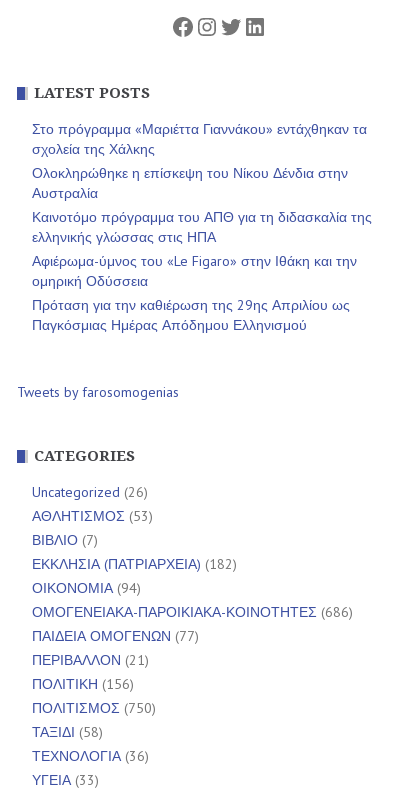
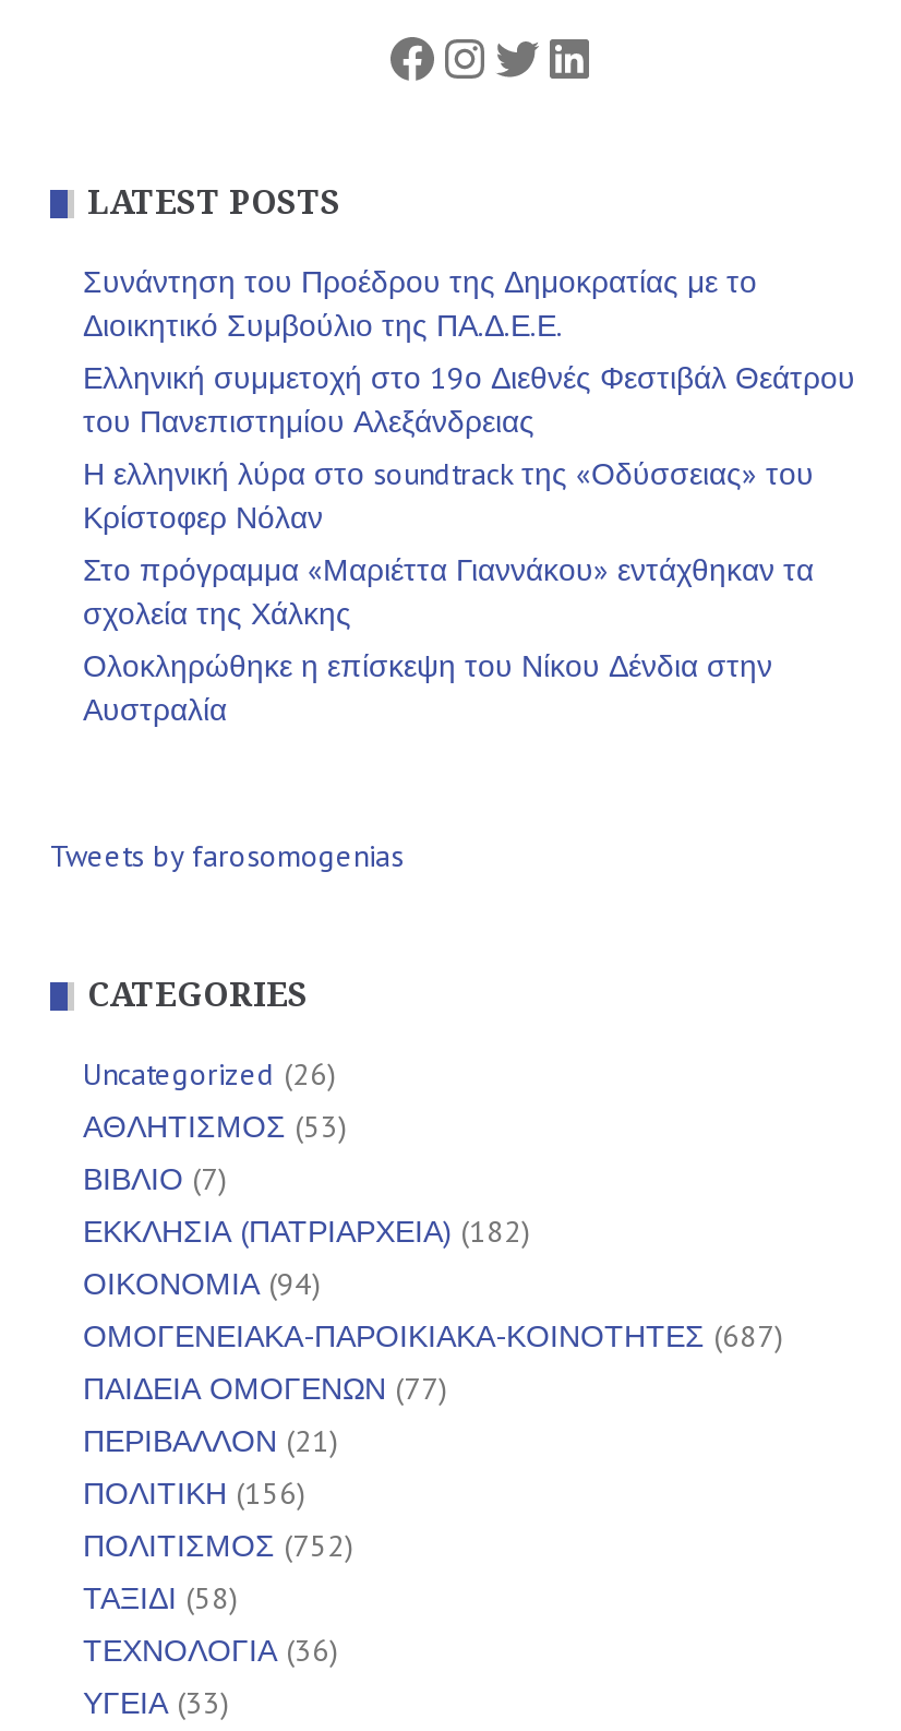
none -> [83,262,855,537] Συνάντηση του Προέδρου της Δημοκρατίας με το | Διοικητικό Συμβούλιο της ΠΑ.Δ.Ε.Ε. | Ελληνική συμμετοχή στο 19ο Διεθνές Φεστιβάλ Θεάτρου | του Πανεπιστημίου Αλεξάνδρειας | Η ελληνική λύρα στο soundtrack της «Οδύσσειας» του | Κρίστοφερ Νόλαν
moved [32,120,367,202] -> [83,551,814,730]: Στο πρόγραμμα «Μαριέττα Γιαννάκου» εντάχθηκαν τα | σχολεία της Χάλκης | Ολοκληρώθηκε η επίσκεψη του Νίκου Δένδια στην | Αυστραλία
[32,208,372,334] Καινοτόμο πρόγραμμα του ΑΠΘ για τη διδασκαλία της | ελληνικής γλώσσας στις ΗΠΑ | Αφιέρωμα-ύμνος του «Le Figaro» στην Ιθάκη και την | ομηρική Οδύσσεια | Πρόταση για την καθιέρωση της 29ης Απριλίου ως | Παγκόσμιας Ημέρας Απόδημου Ελληνισμού -> none
[32,603,353,621] ΟΜΟΓΕΝΕΙΑΚΑ-ΠΑΡΟΙΚΙΑΚΑ-ΚΟΙΝΟΤΗΤΕΣ (686) -> [83,1317,783,1356] ΟΜΟΓΕΝΕΙΑΚΑ-ΠΑΡΟΙΚΙΑΚΑ-ΚΟΙΝΟΤΗΤΕΣ (687)
[32,699,156,717] ΠΟΛΙΤΙΣΜΟΣ (750) -> [83,1526,353,1566] ΠΟΛΙΤΙΣΜΟΣ (752)

